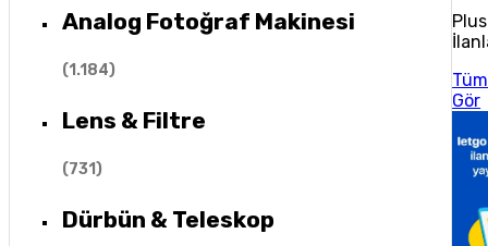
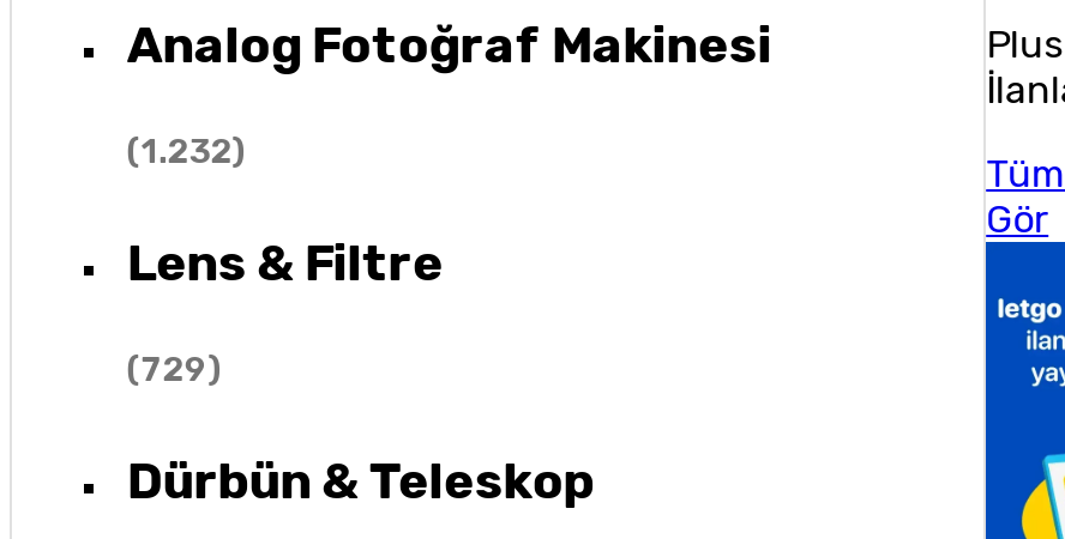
[62,61,115,80] (1.184) -> [127,132,247,173] (1.232)
[62,160,102,179] (731) -> [127,350,223,391] (729)

